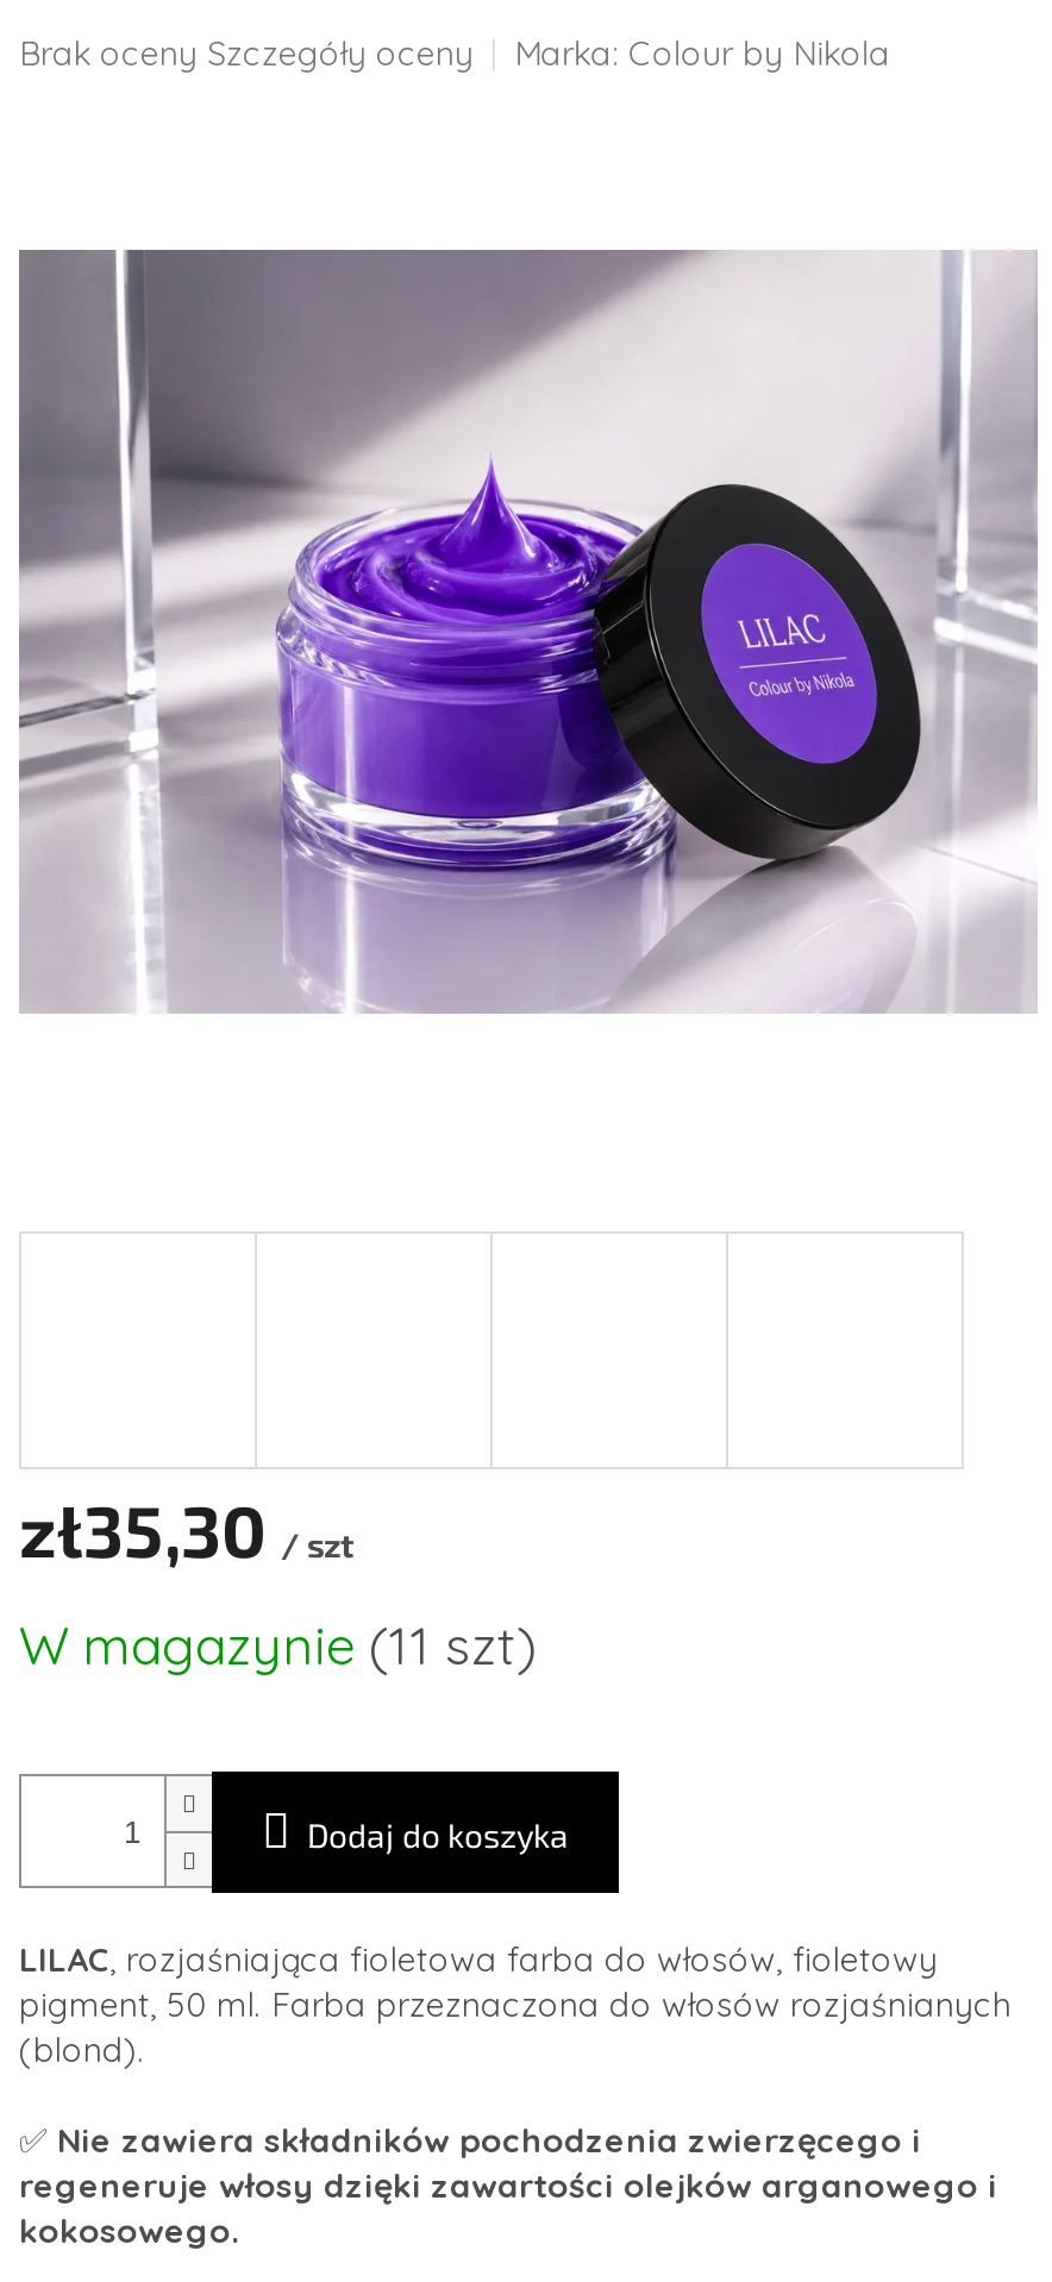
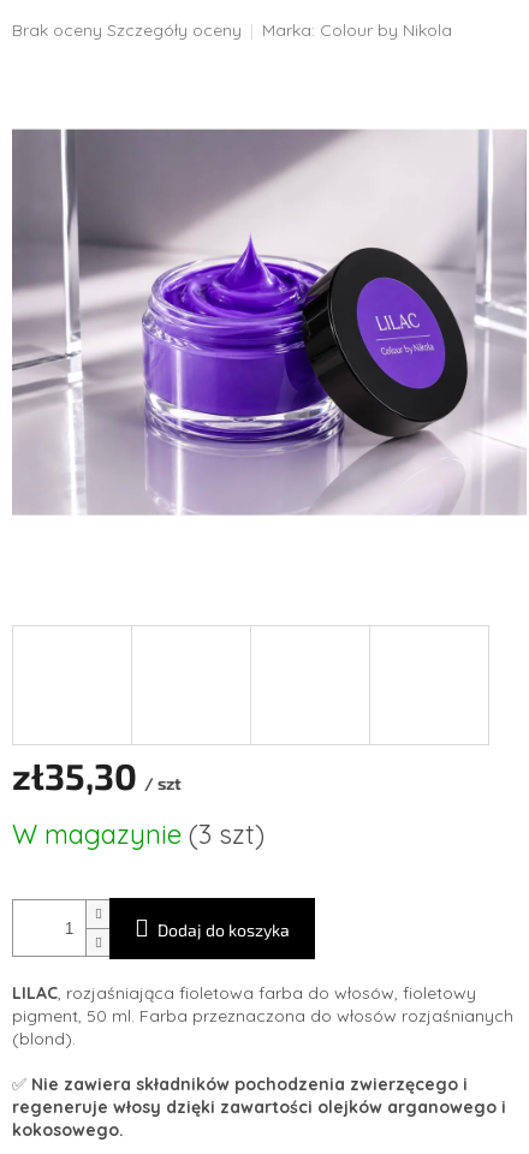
[19,1612,536,1679] W magazynie (11 szt) -> [12,817,264,851] W magazynie (3 szt)

